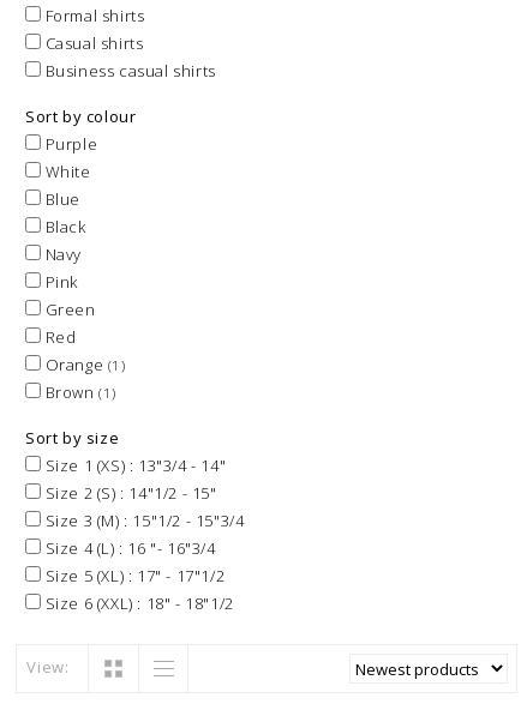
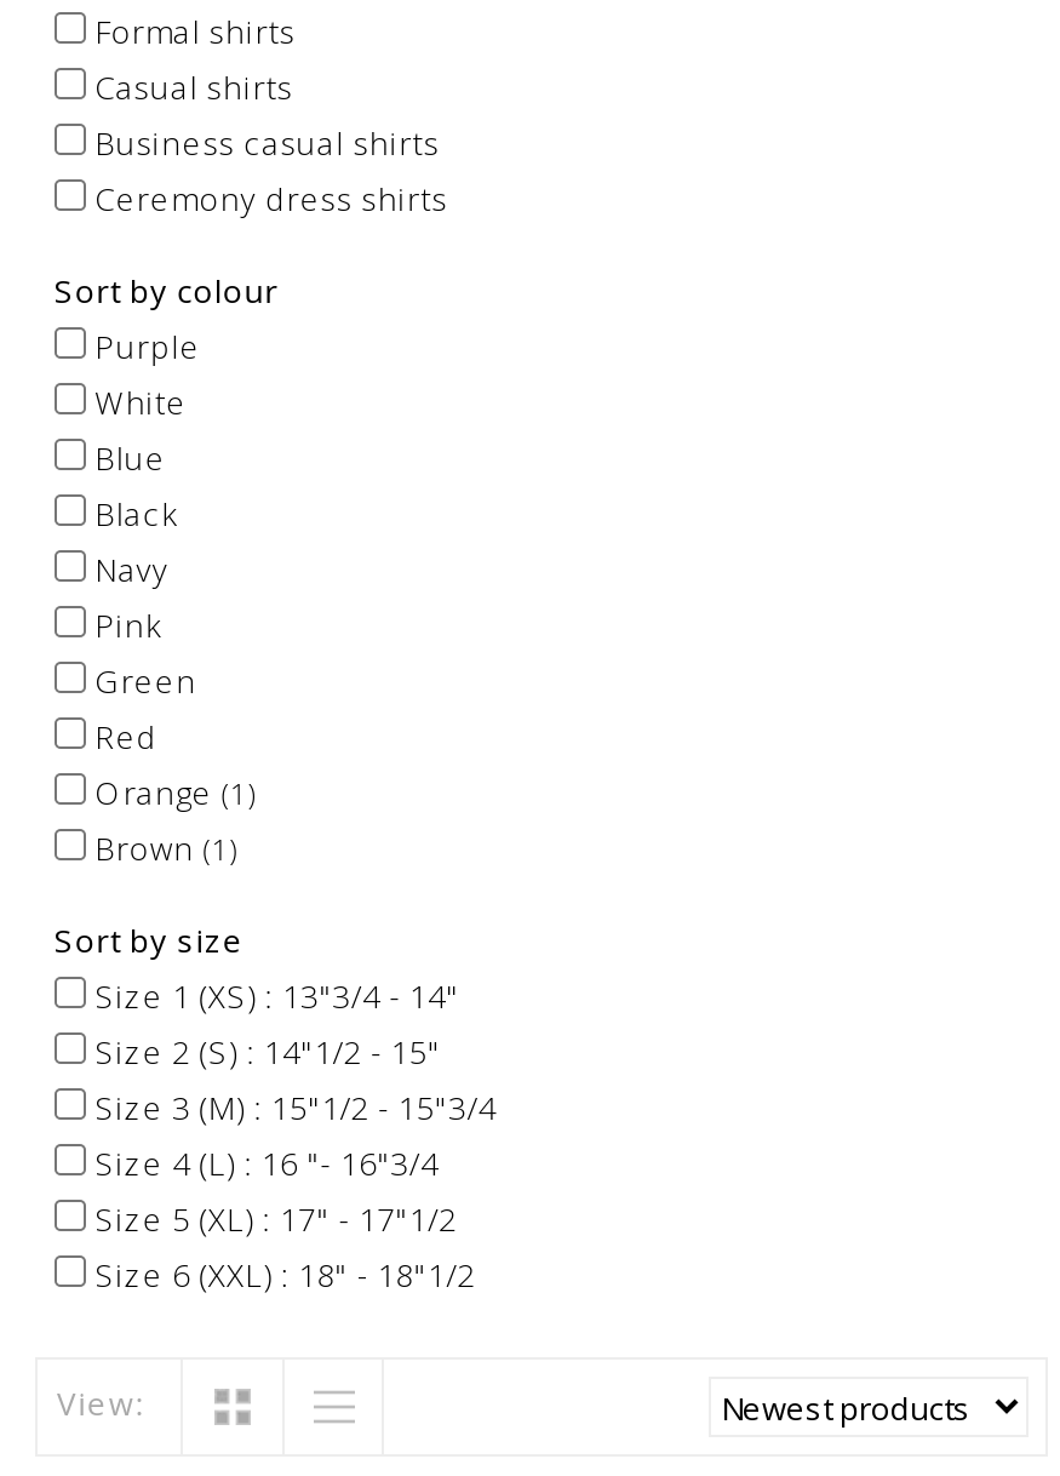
none -> [86,177,448,221] Ceremony dress shirts

